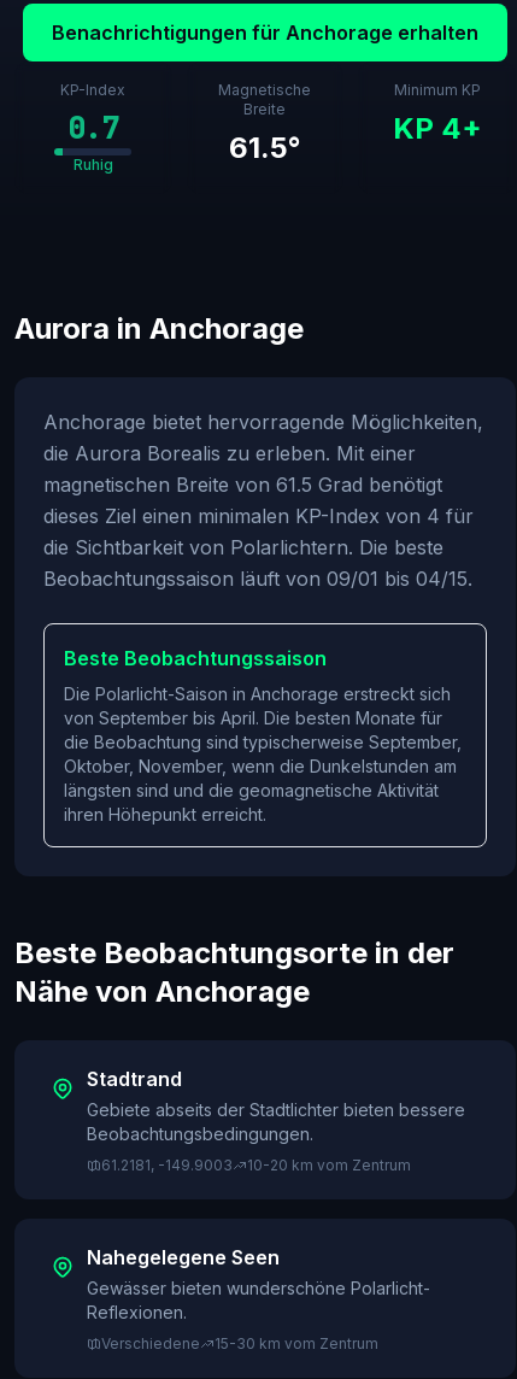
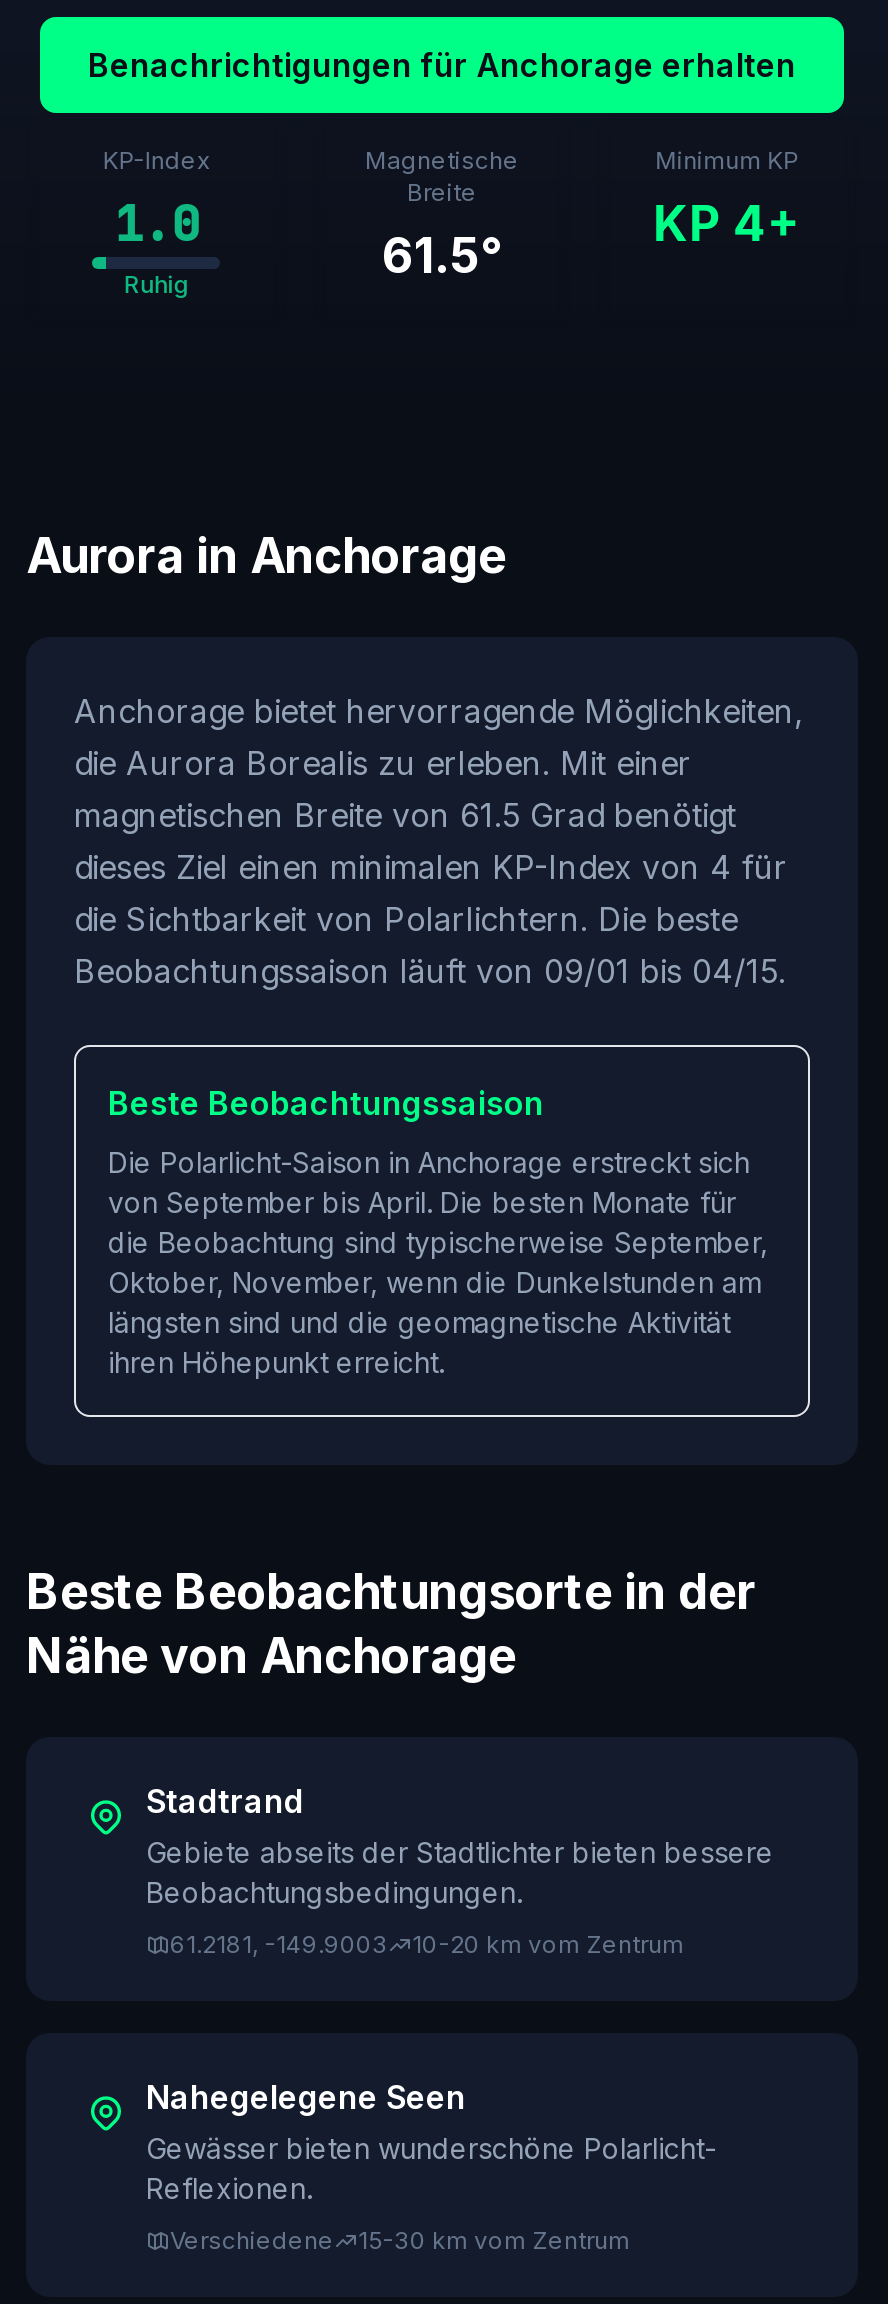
[68,110,118,147] 0.7 -> [115,193,199,255] 1.0

